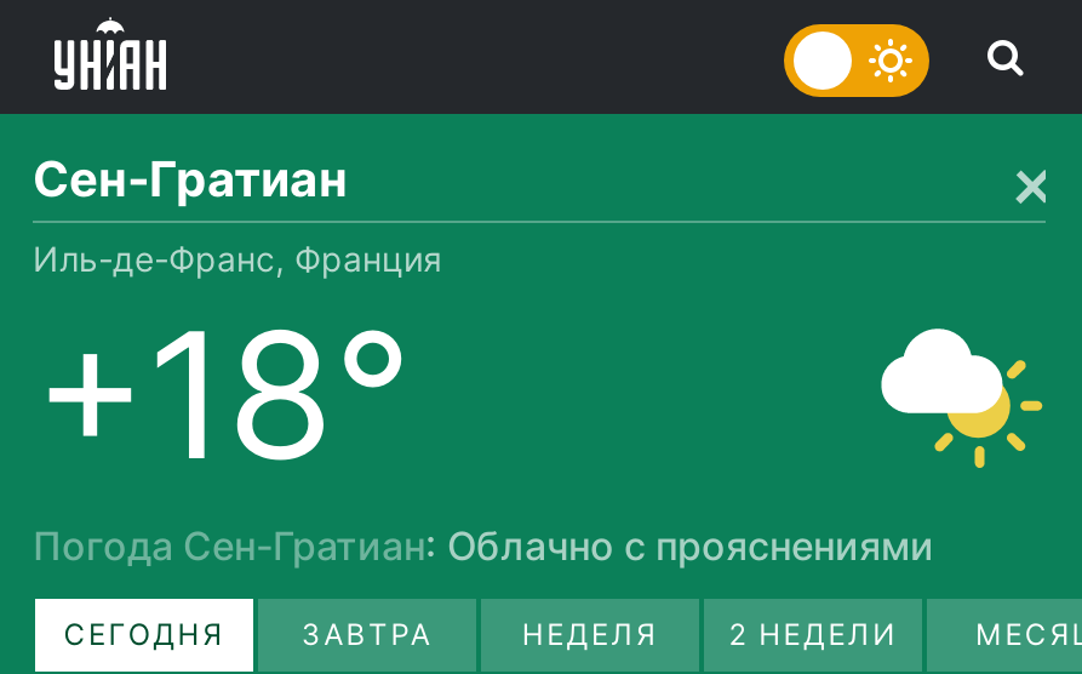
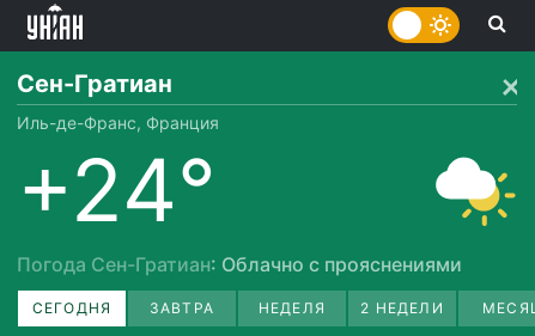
[33,289,413,499] +18° -> [17,138,217,242] +24°

